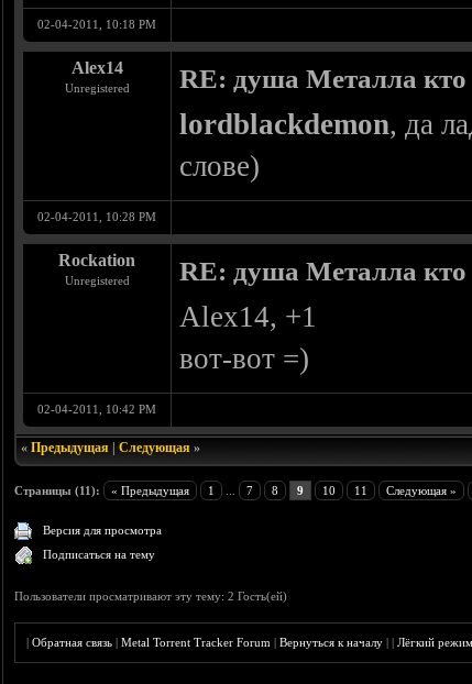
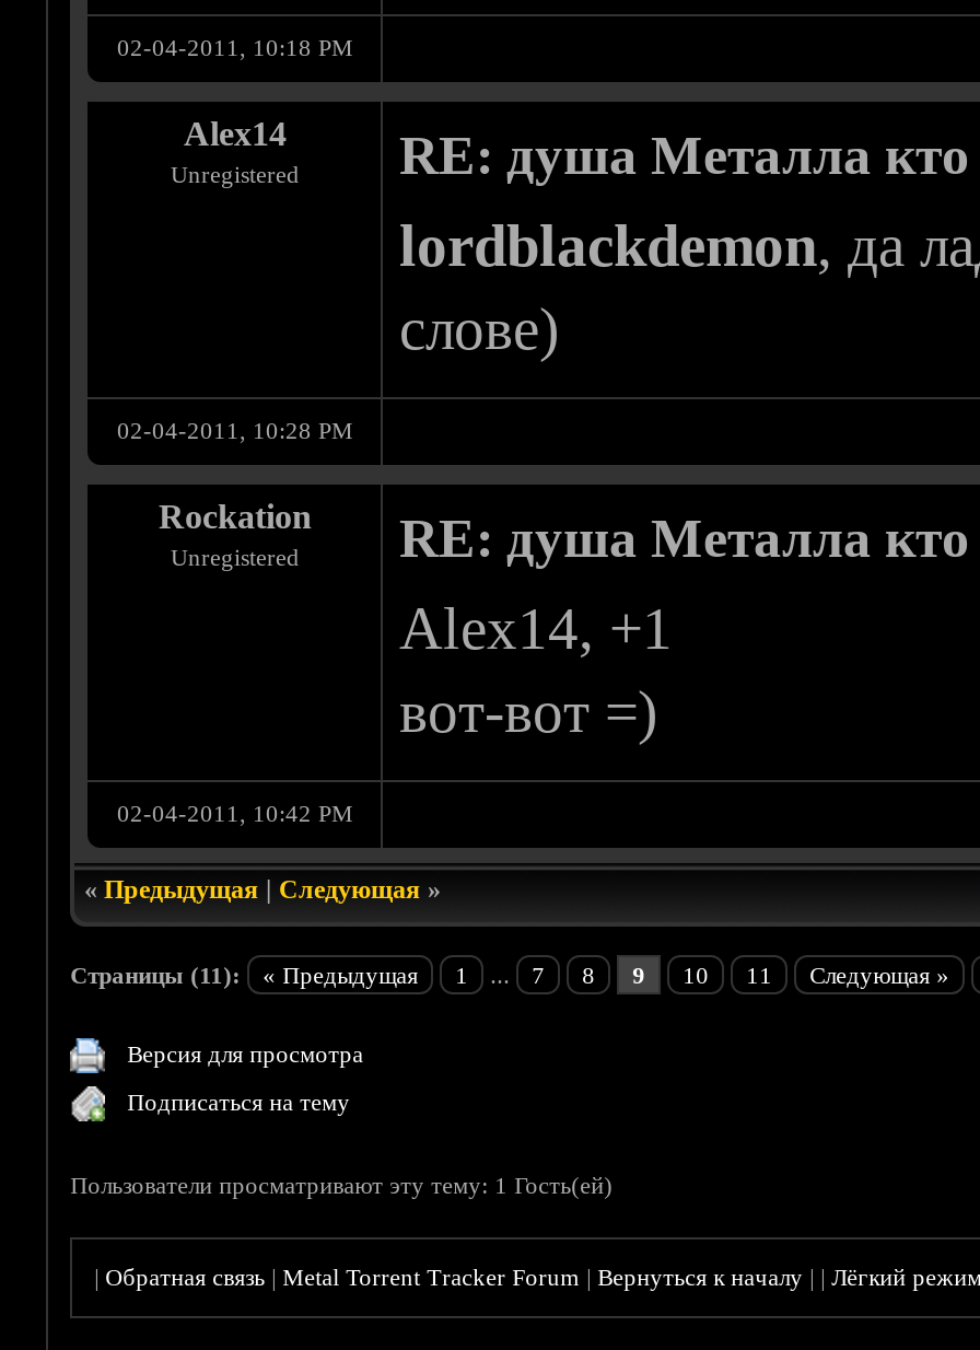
[14,589,287,603] Пользователи просматривают эту тему: 2 Гость(ей) -> [70,1172,613,1198] Пользователи просматривают эту тему: 1 Гость(ей)

